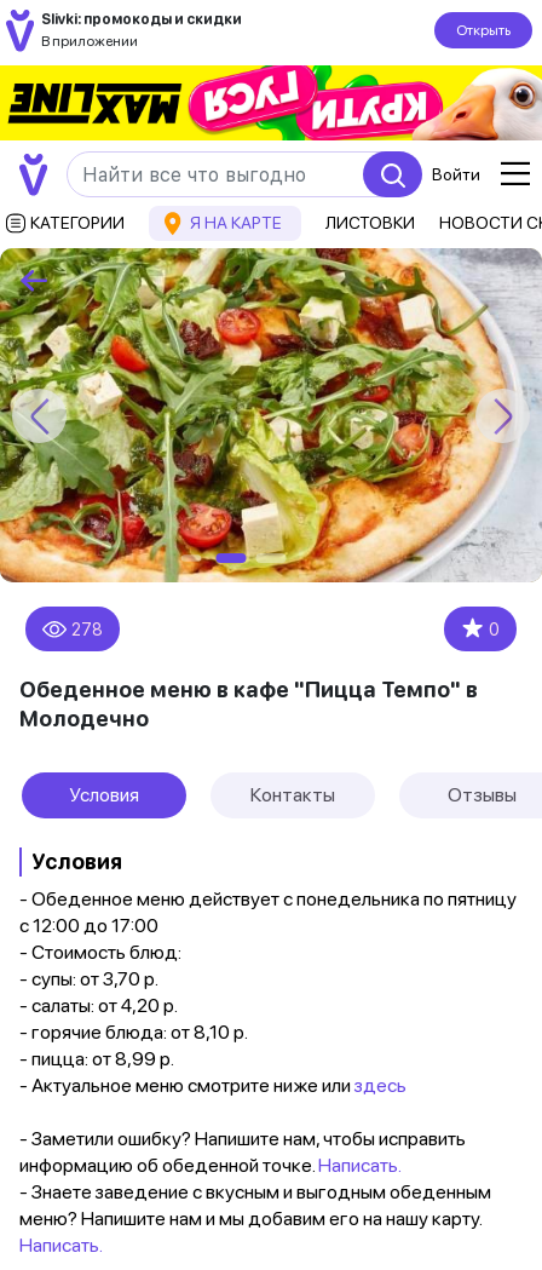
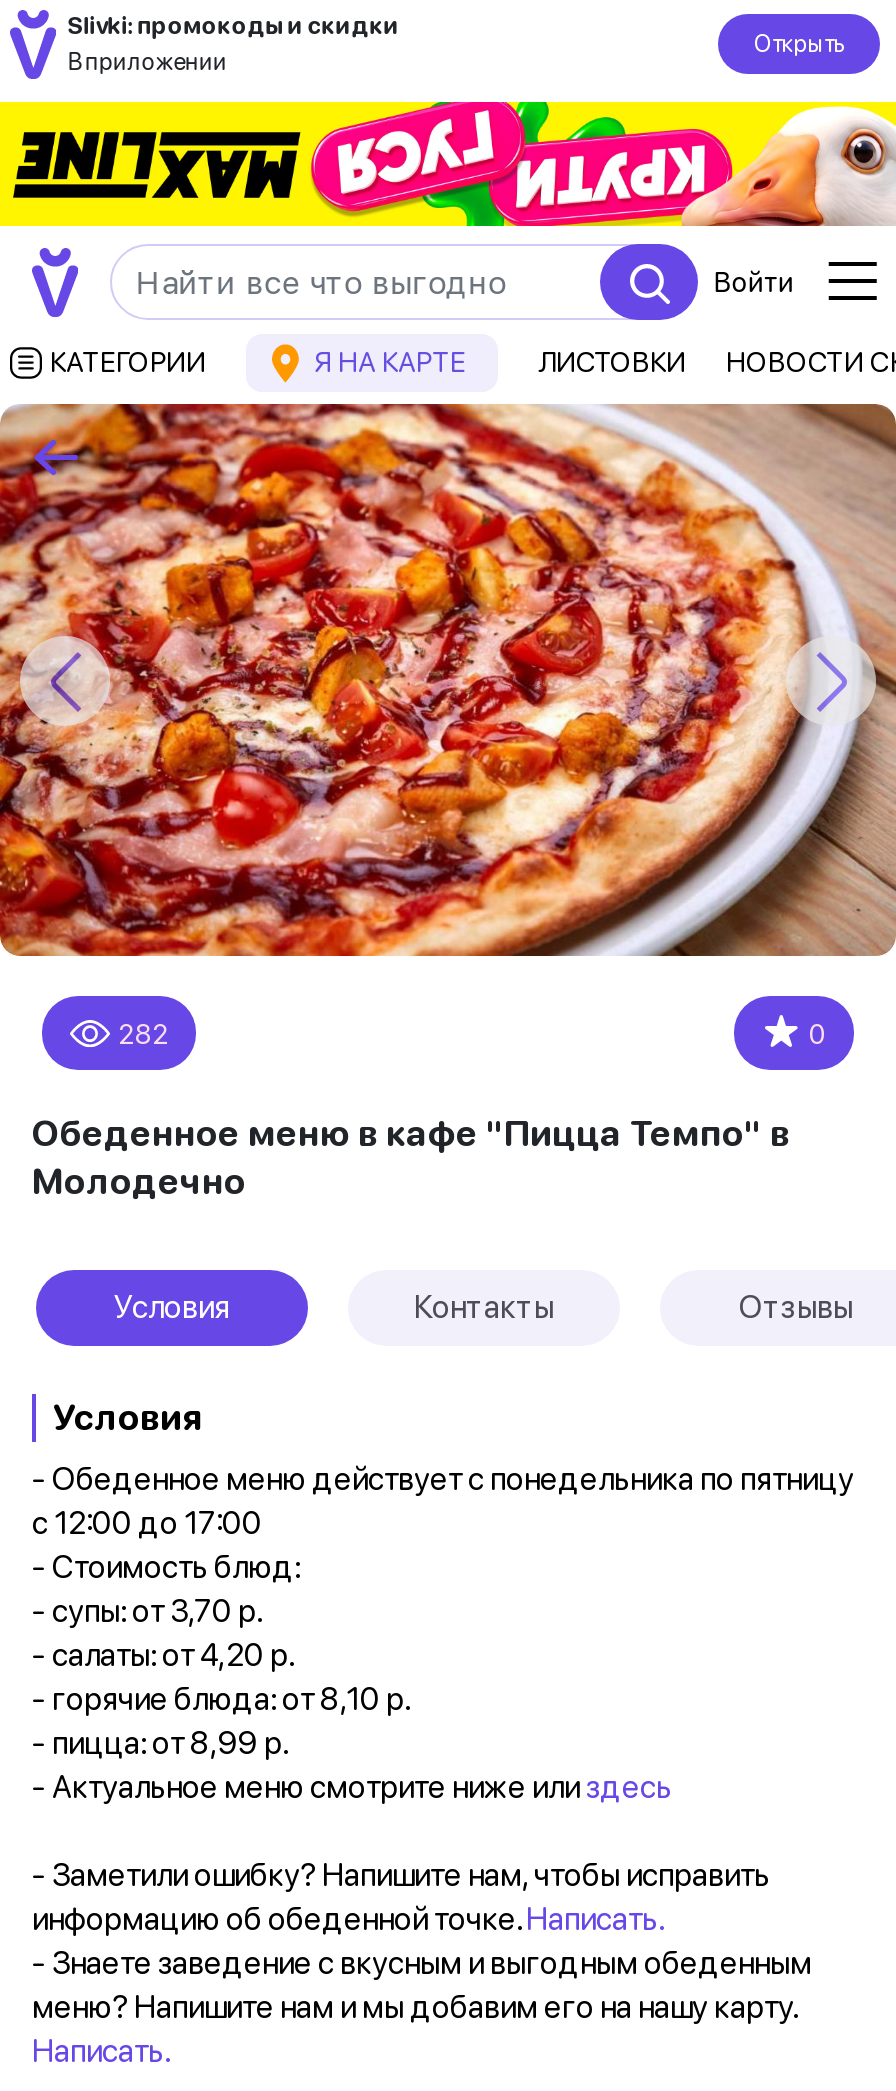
[4,247,538,639] [image] | 278 -> [6,402,890,1050] [image] | 282

